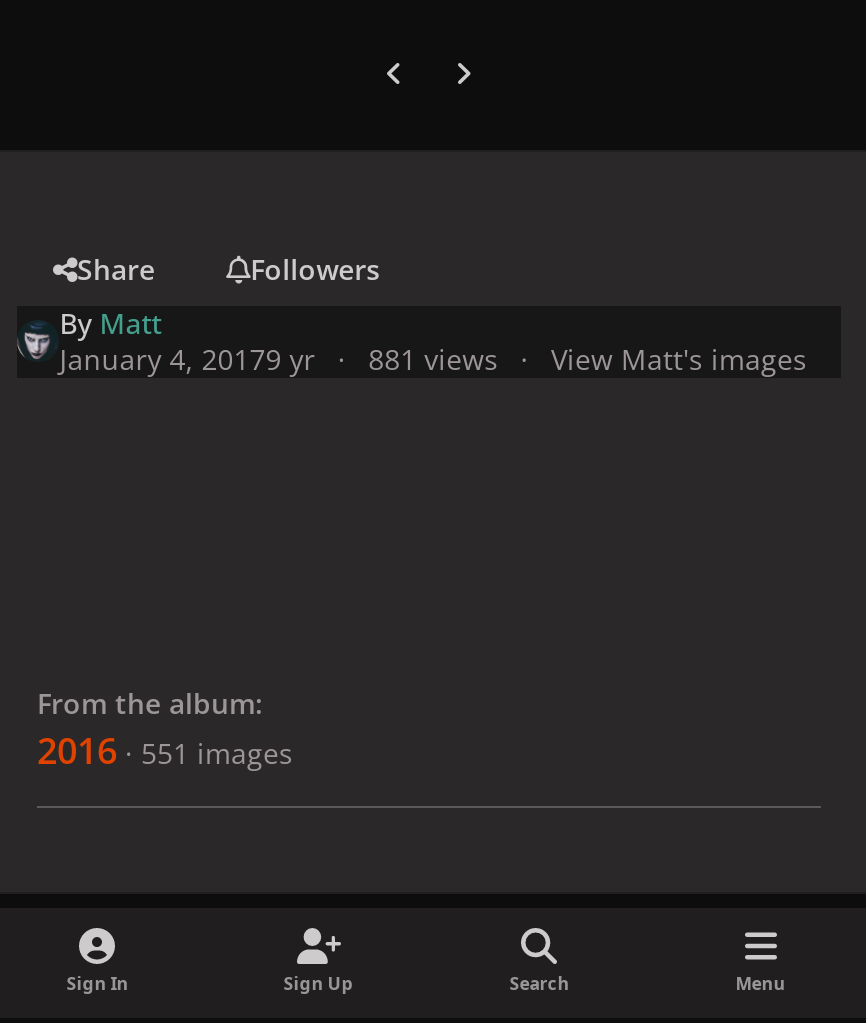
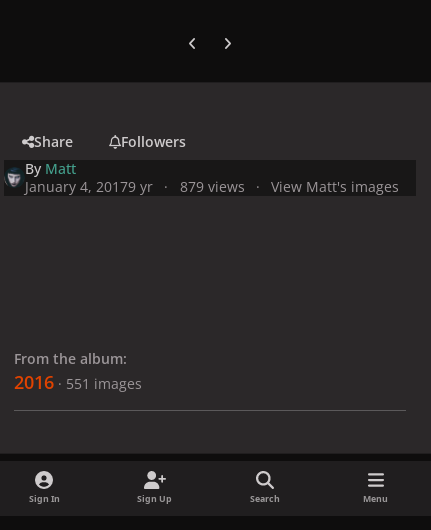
[59,339,807,377] January 4, 20179 yr 881 views View Matt's images -> [25,176,399,195] January 4, 20179 yr 879 views View Matt's images

